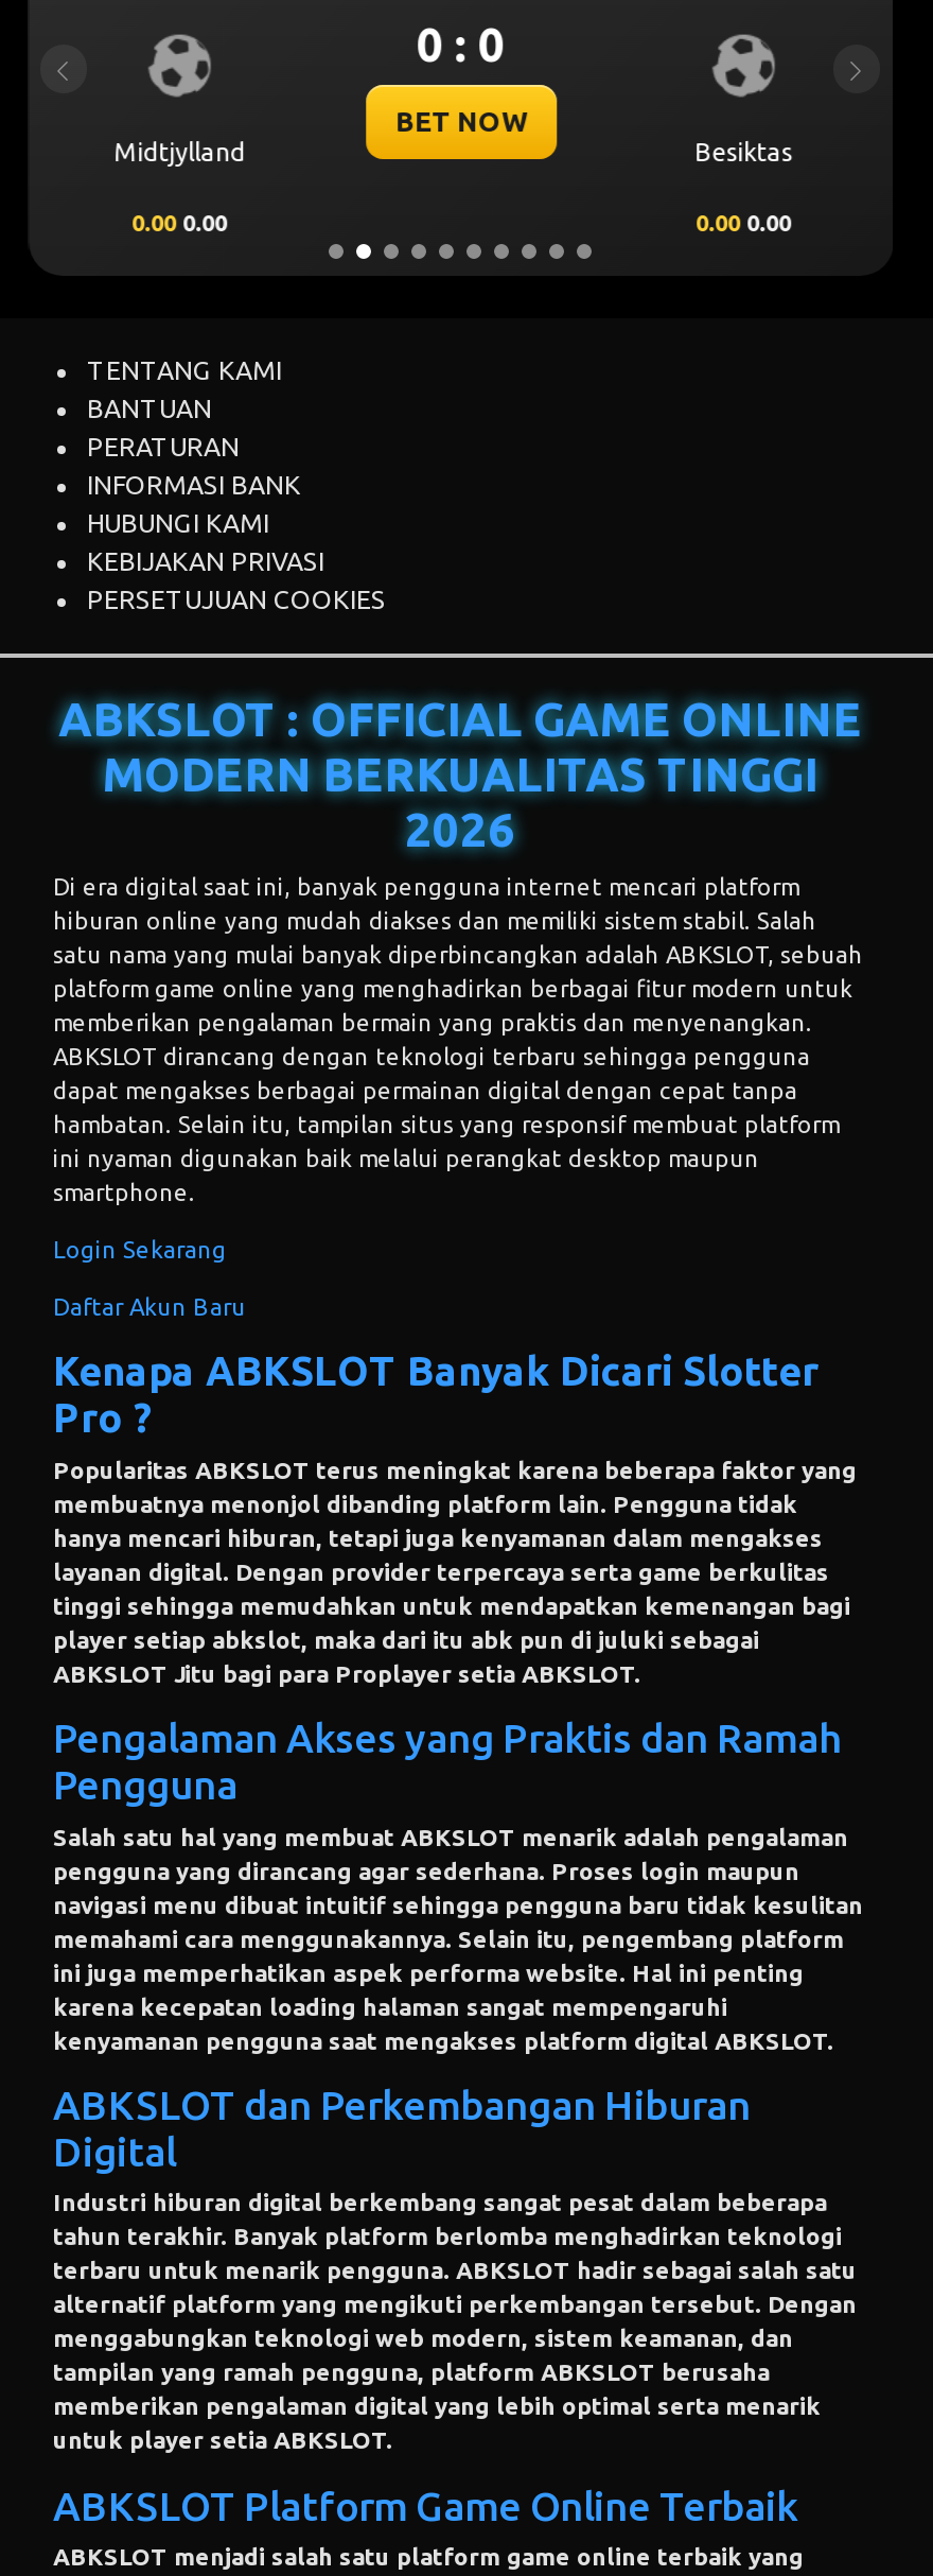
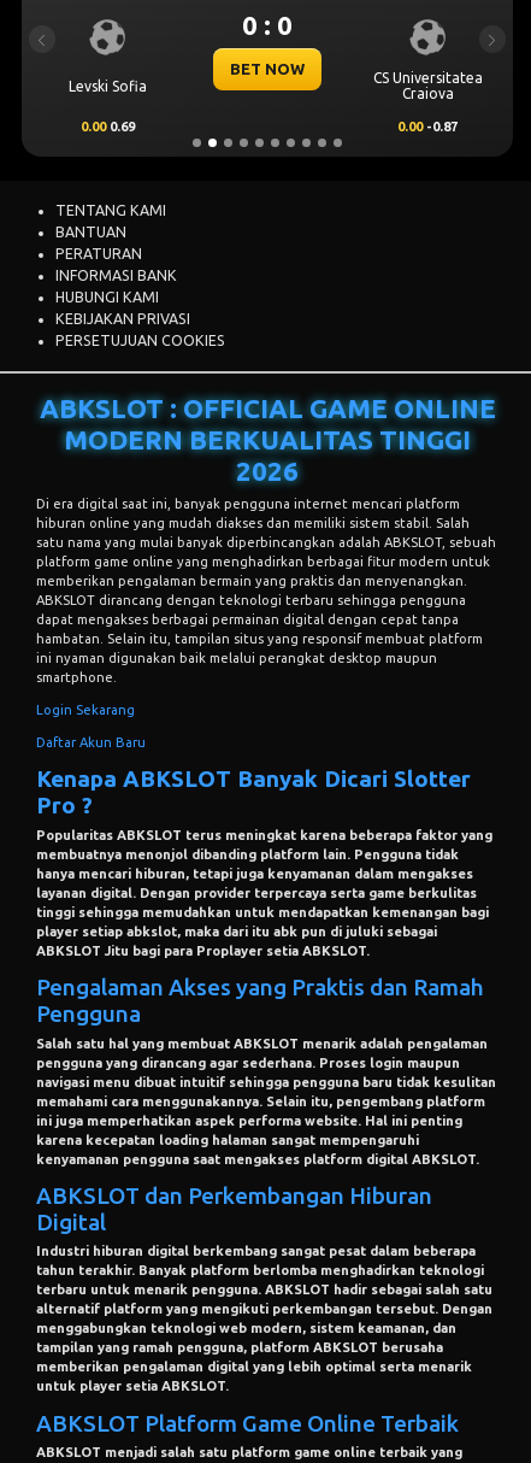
[112,137,244,164] Midtjylland -> [68,78,146,93] Levski Sofia
[693,137,791,164] Besiktas -> [373,70,482,101] CS Universitatea | Craiova
[130,210,790,236] 0.00 0.00 | 0.00 0.00 -> [80,119,458,134] 0.00 0.69 | 0.00 -0.87

